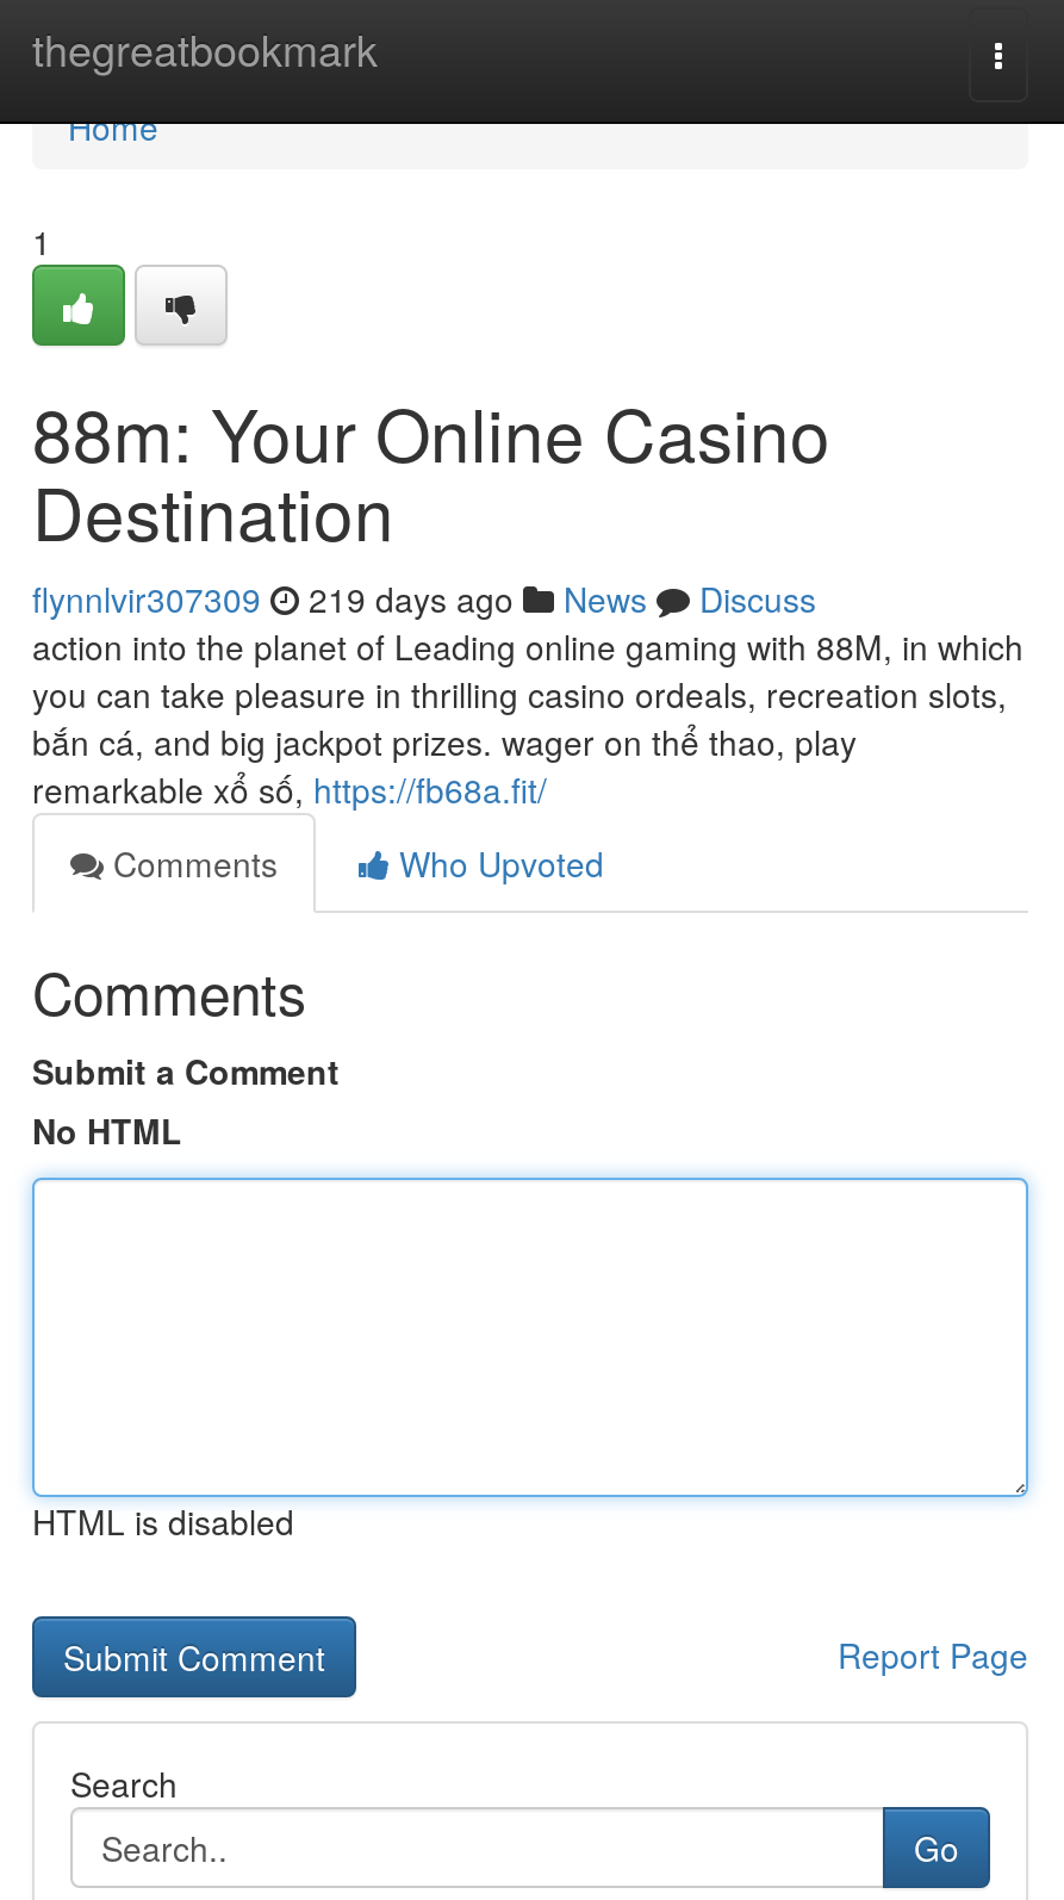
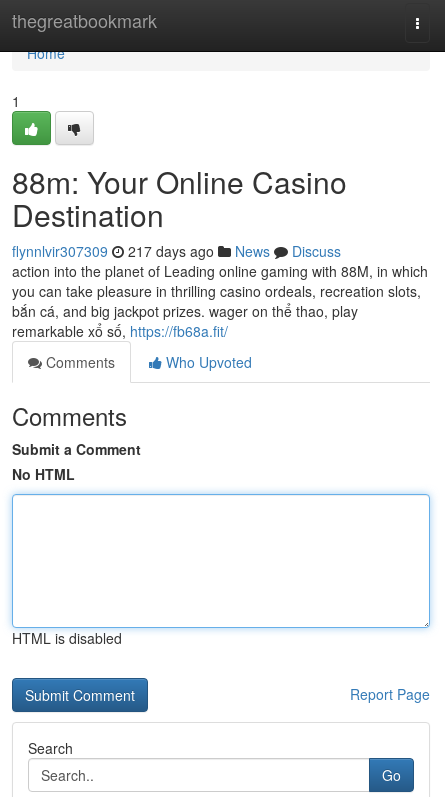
[32,575,816,622] flynnlvir307309 219 days ago News Discuss -> [12,241,341,261] flynnlvir307309 217 days ago News Discuss

